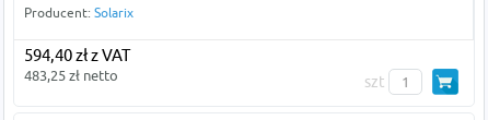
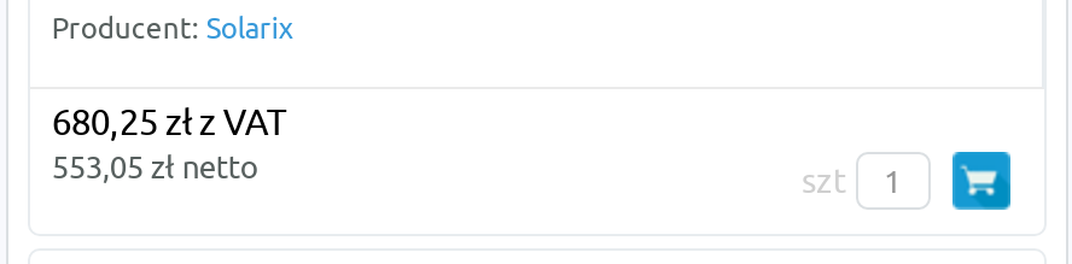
[24,46,130,65] 594,40 zł z VAT -> [51,102,286,143] 680,25 zł z VAT
[24,67,118,84] 483,25 zł netto -> [51,148,259,186] 553,05 zł netto

